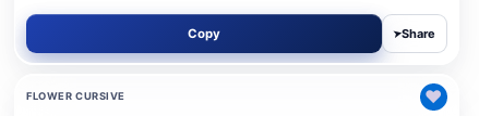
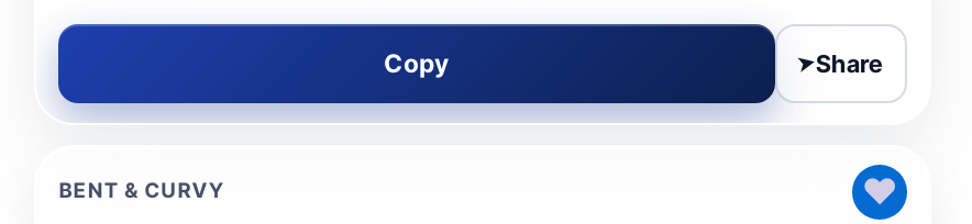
[26,90,126,102] FLOWER CURSIVE -> [59,179,225,203] BENT & CURVY

